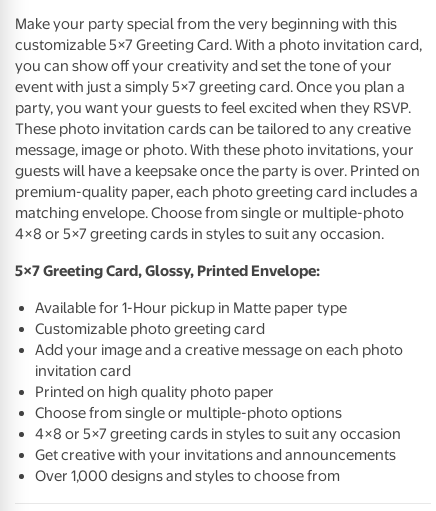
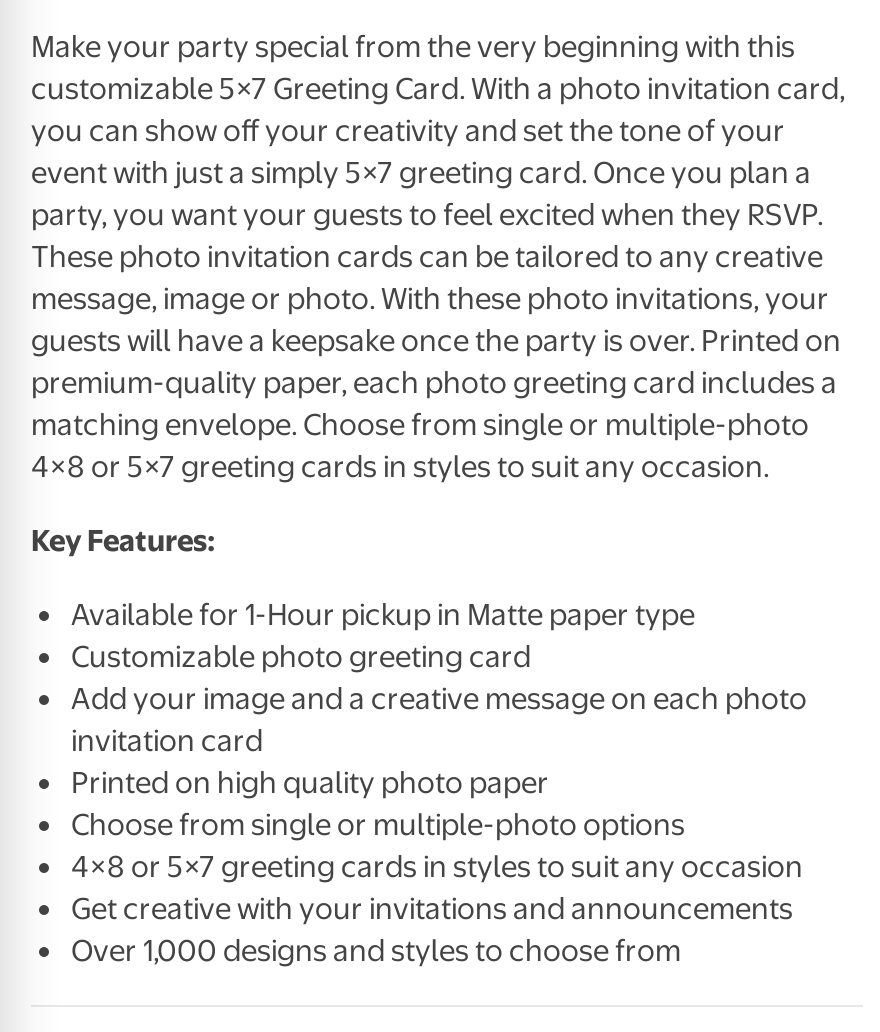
[15,261,320,279] 5×7 Greeting Card, Glossy, Printed Envelope: -> [31,522,215,558] Key Features:

